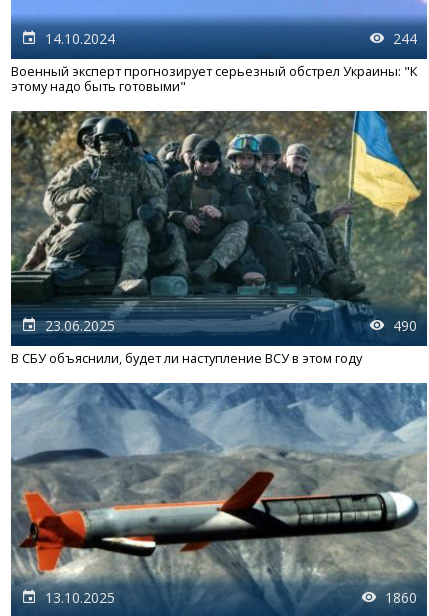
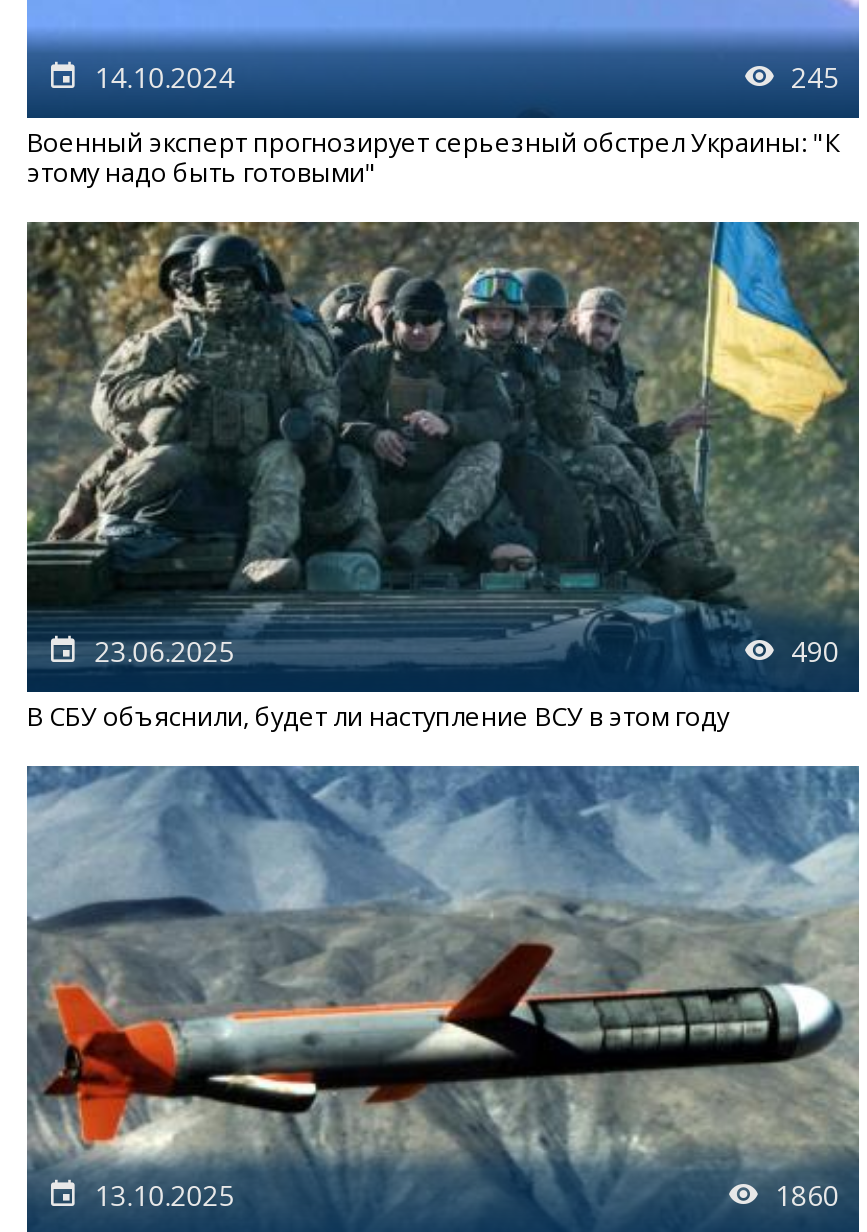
[393,29,417,48] 244 -> [791,58,839,96] 245

